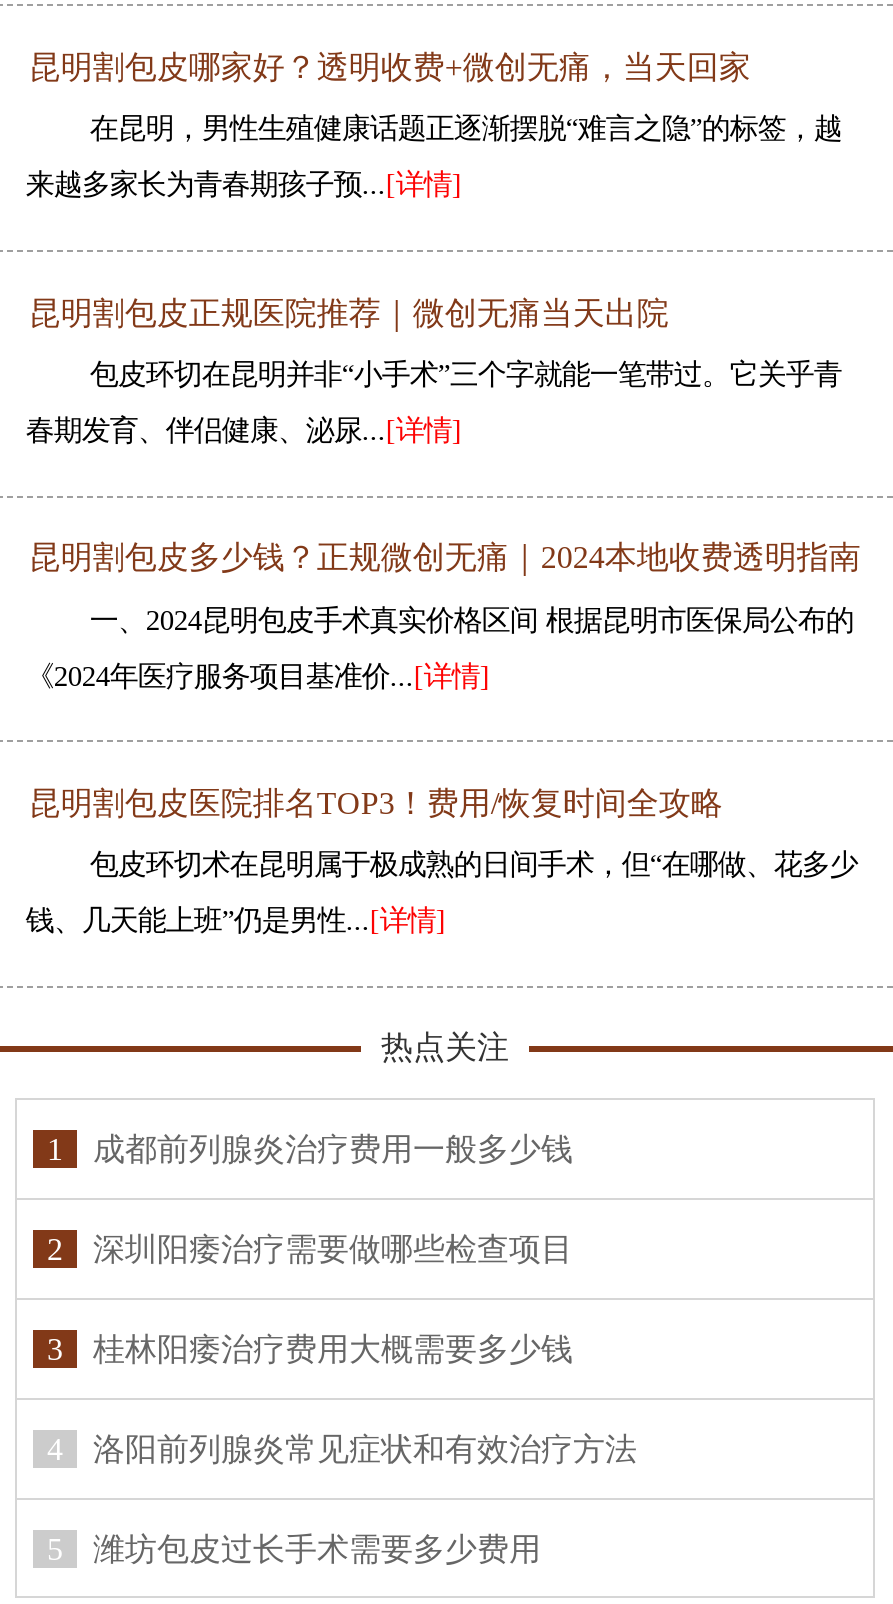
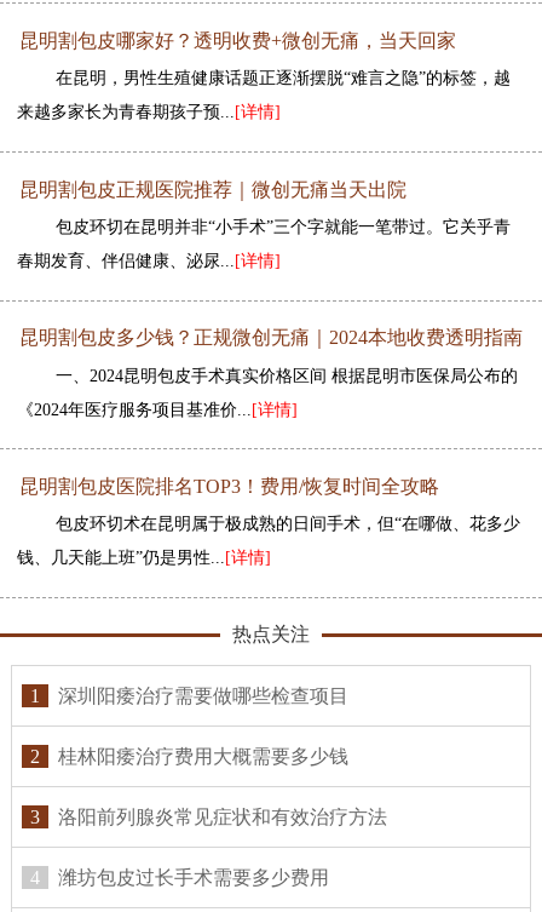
[47,1132,573,1266] 成都前列腺炎治疗费用一般多少钱 | 2 -> none
[47,1332,573,1366] 3 桂林阳痿治疗费用大概需要多少钱 -> [30,746,348,767] 2 桂林阳痿治疗费用大概需要多少钱
[47,1432,637,1466] 4 洛阳前列腺炎常见症状和有效治疗方法 -> [30,807,387,827] 3 洛阳前列腺炎常见症状和有效治疗方法
[47,1532,541,1566] 5 潍坊包皮过长手术需要多少费用 -> [30,867,329,888] 4 潍坊包皮过长手术需要多少费用

